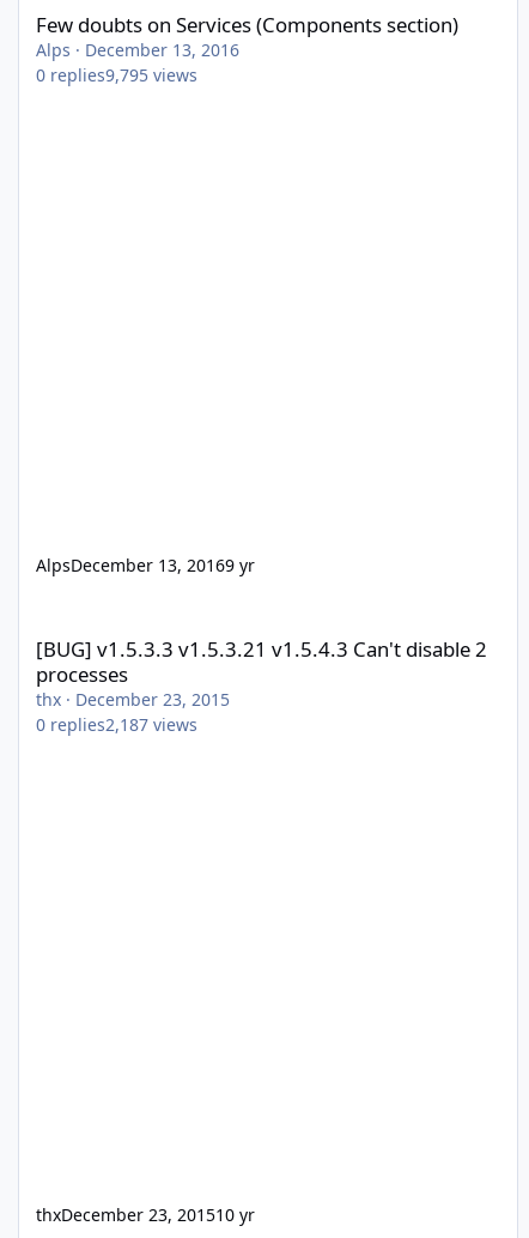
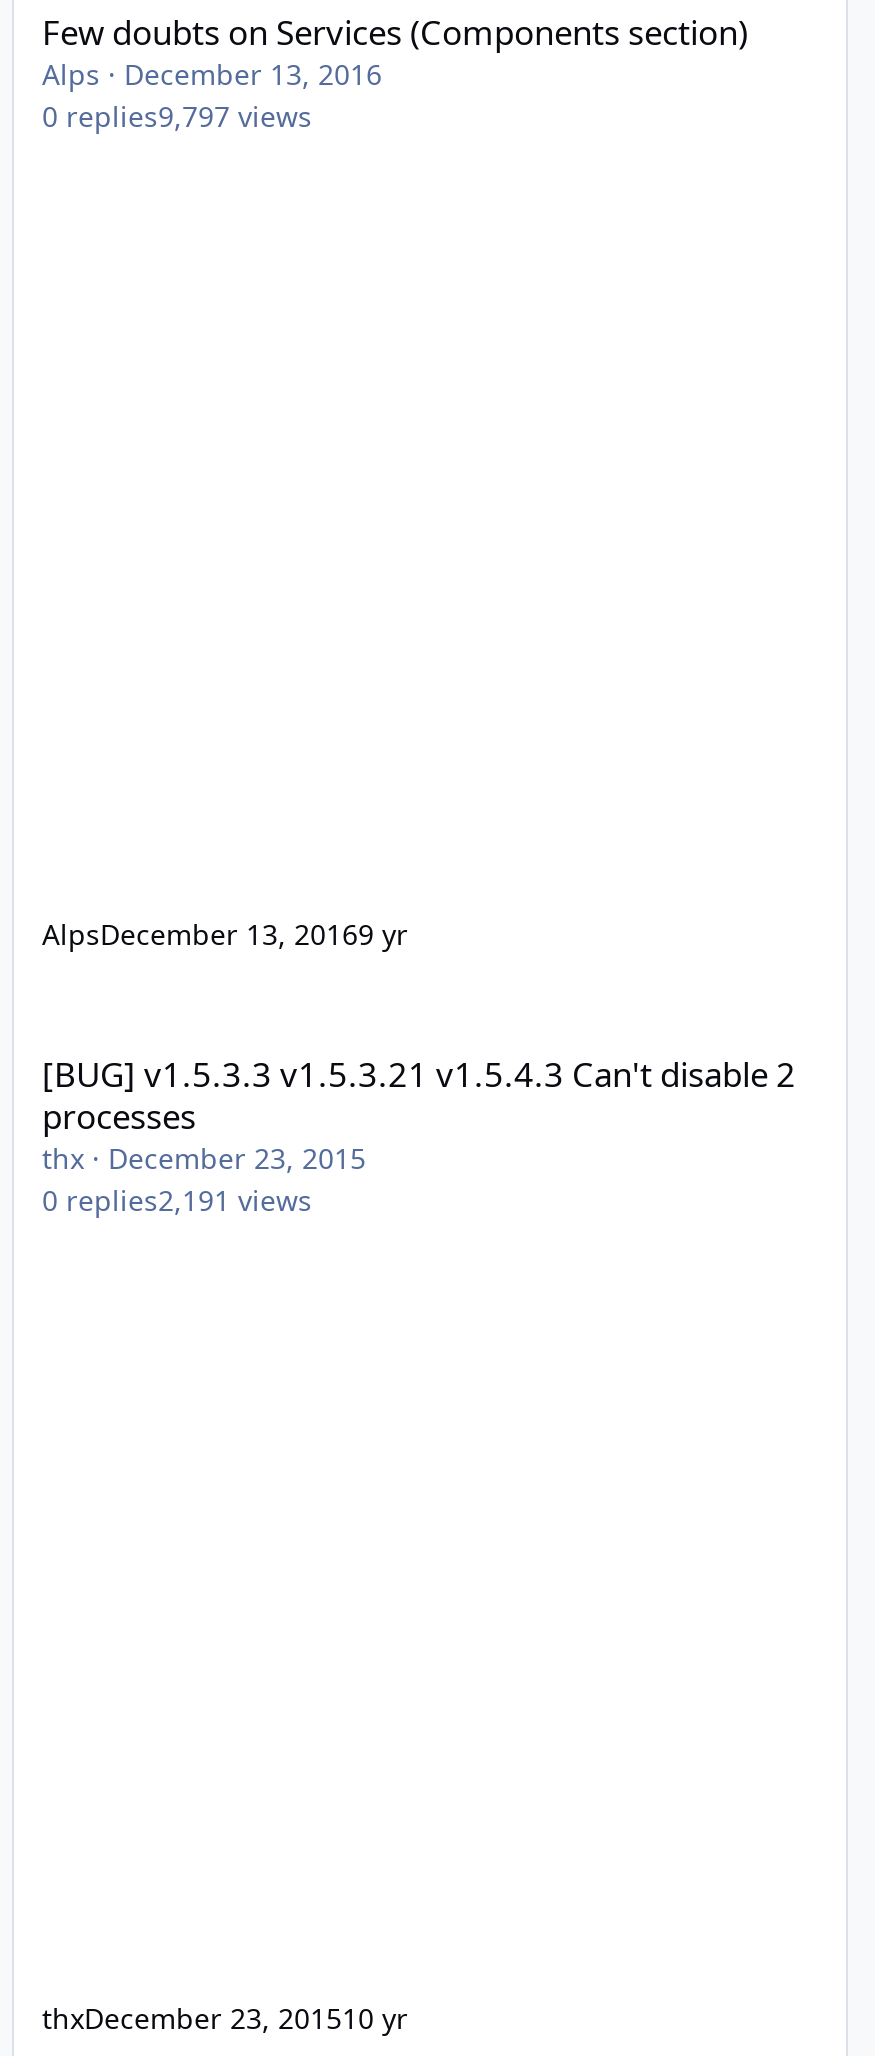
[36,64,197,87] 0 replies9,795 views -> [42,98,312,136] 0 replies9,797 views
[36,713,197,736] 0 replies2,187 views -> [42,1182,312,1220] 0 replies2,191 views

